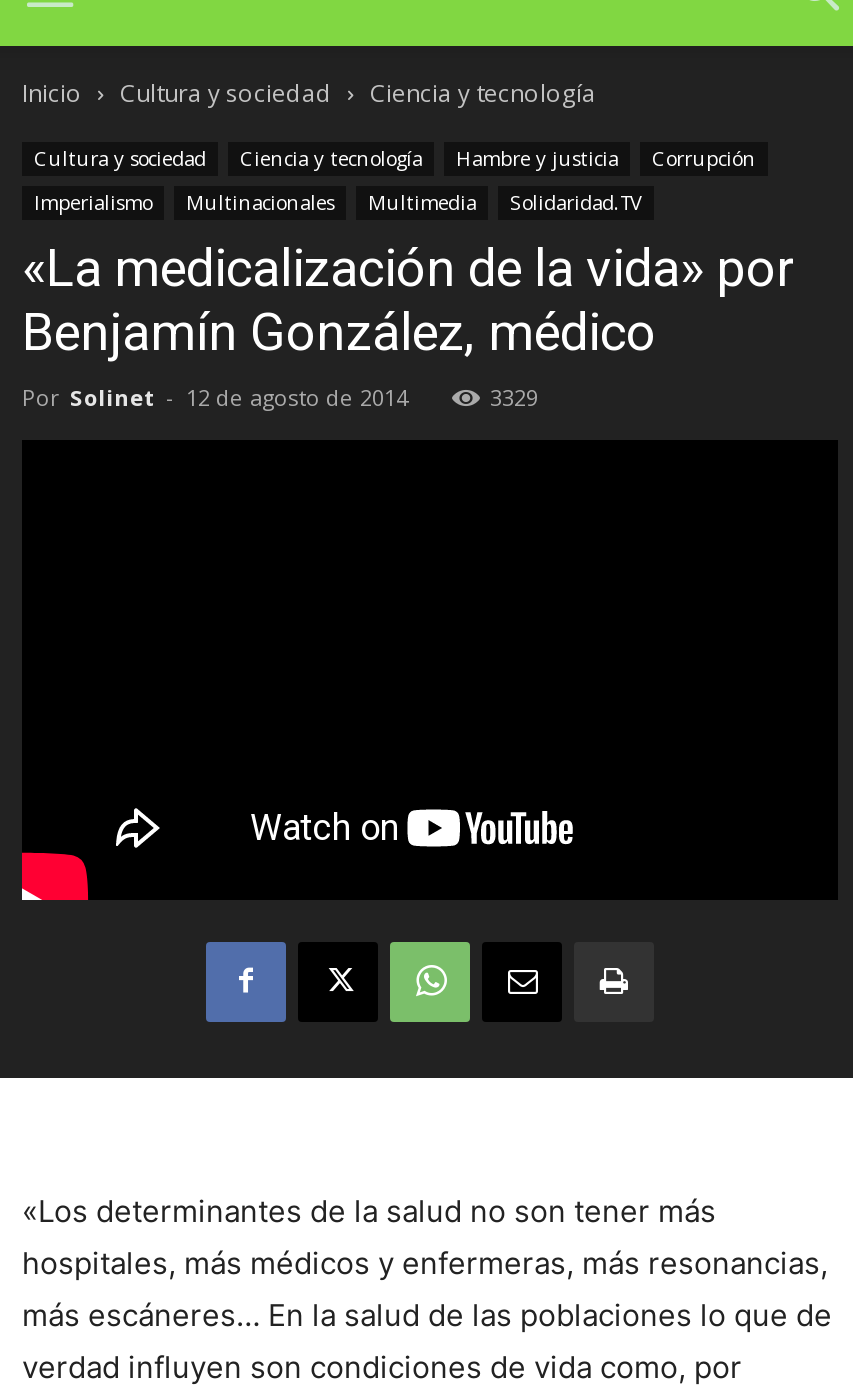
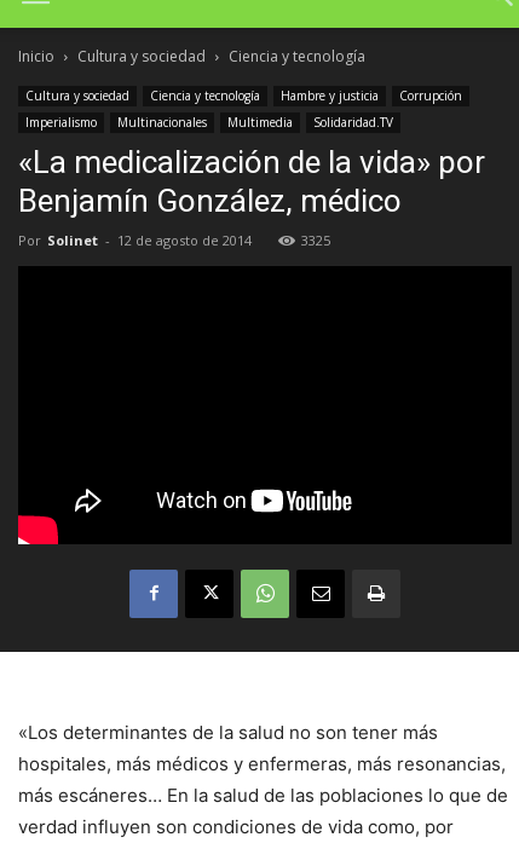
[490,382,538,412] 3329 -> [301,231,330,249] 3325

